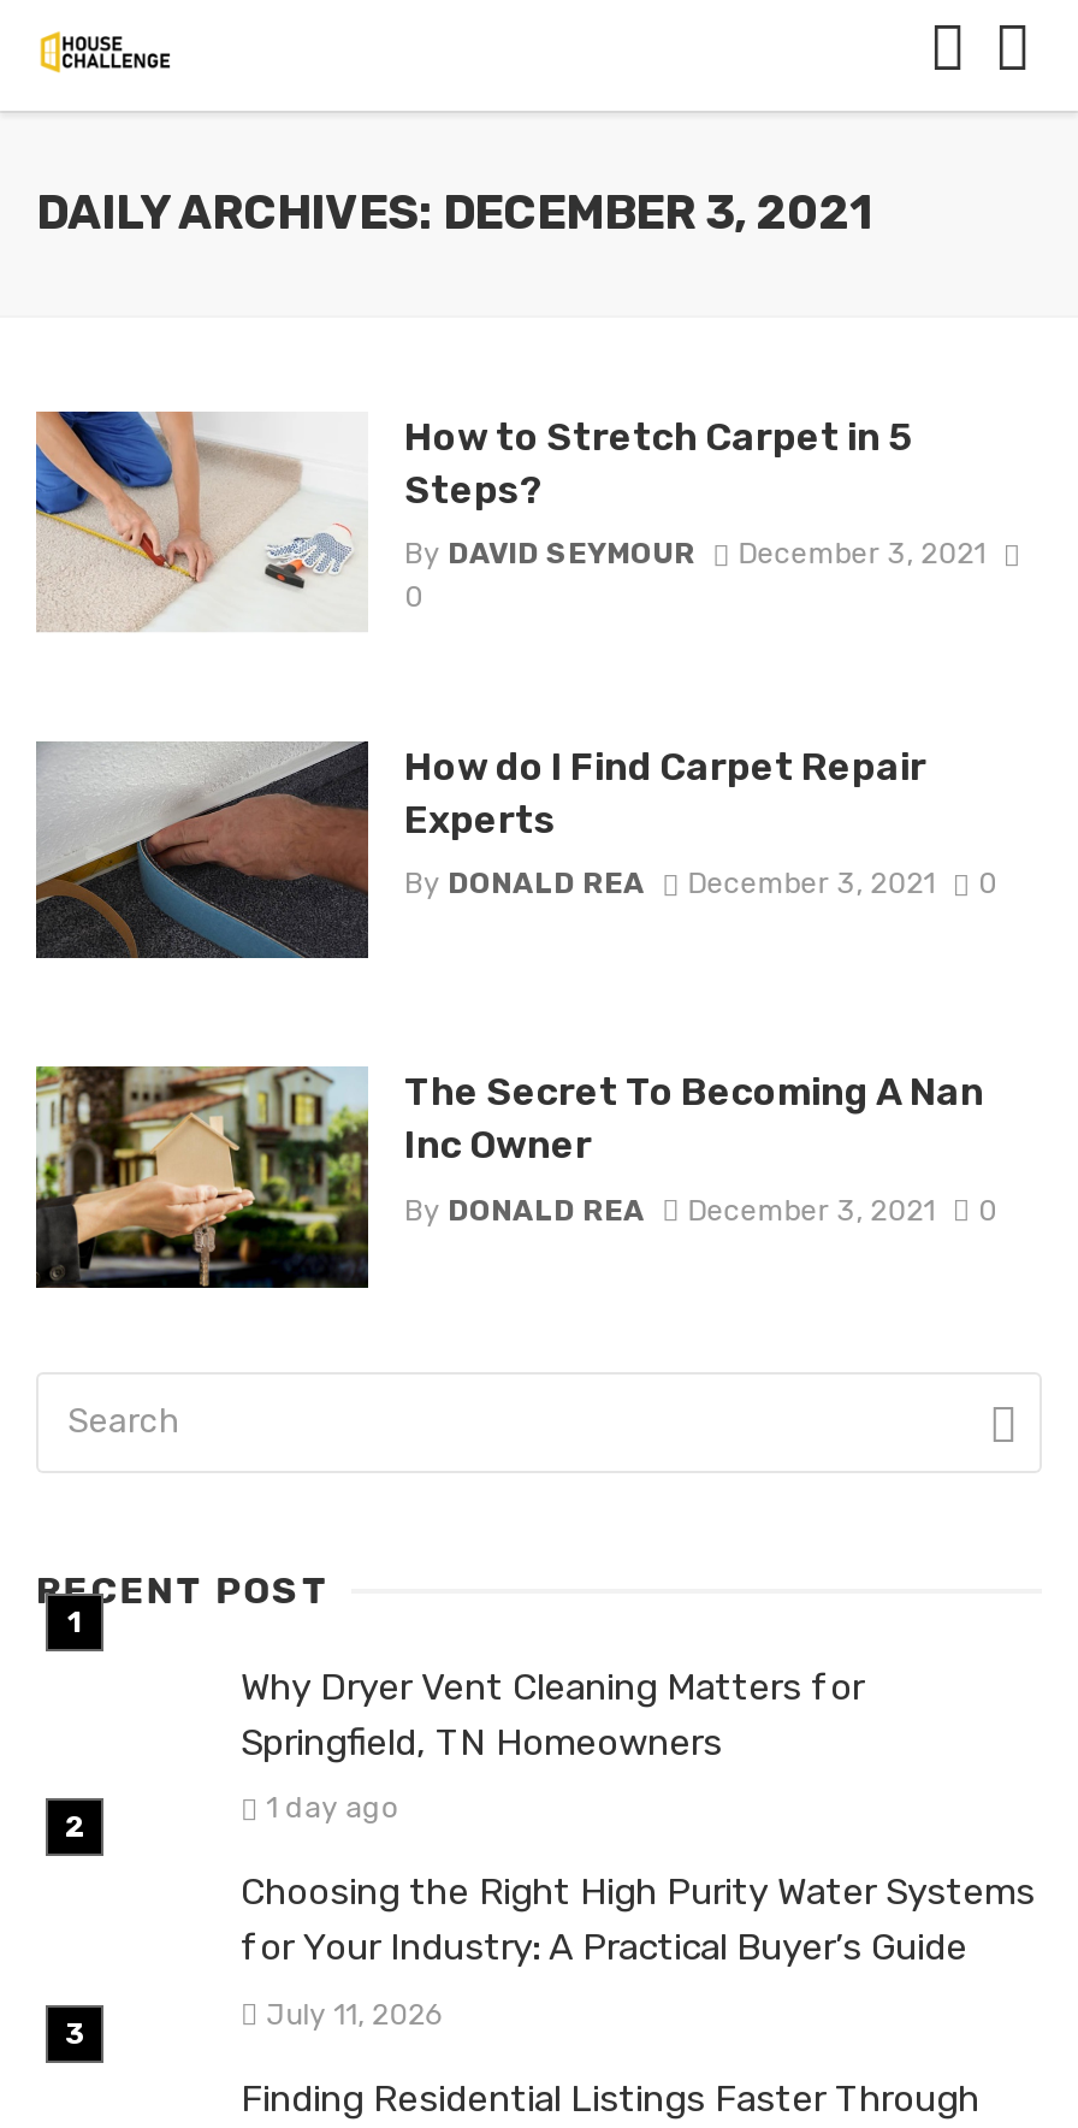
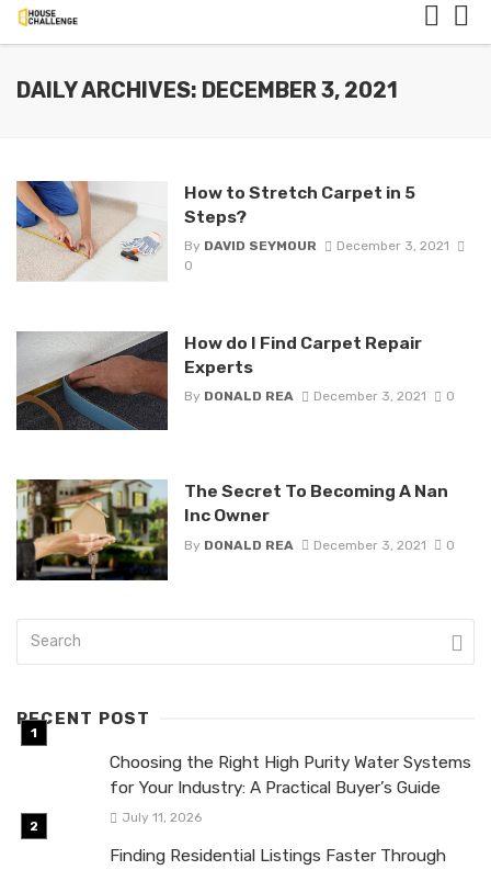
[241,1667,864,1826] Why Dryer Vent Cleaning Matters for | Springfield, TN Homeowners | 1 day ago -> none

